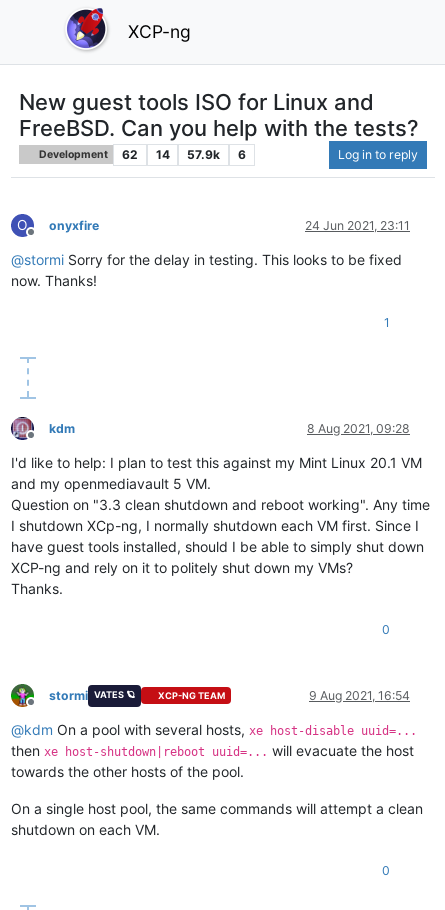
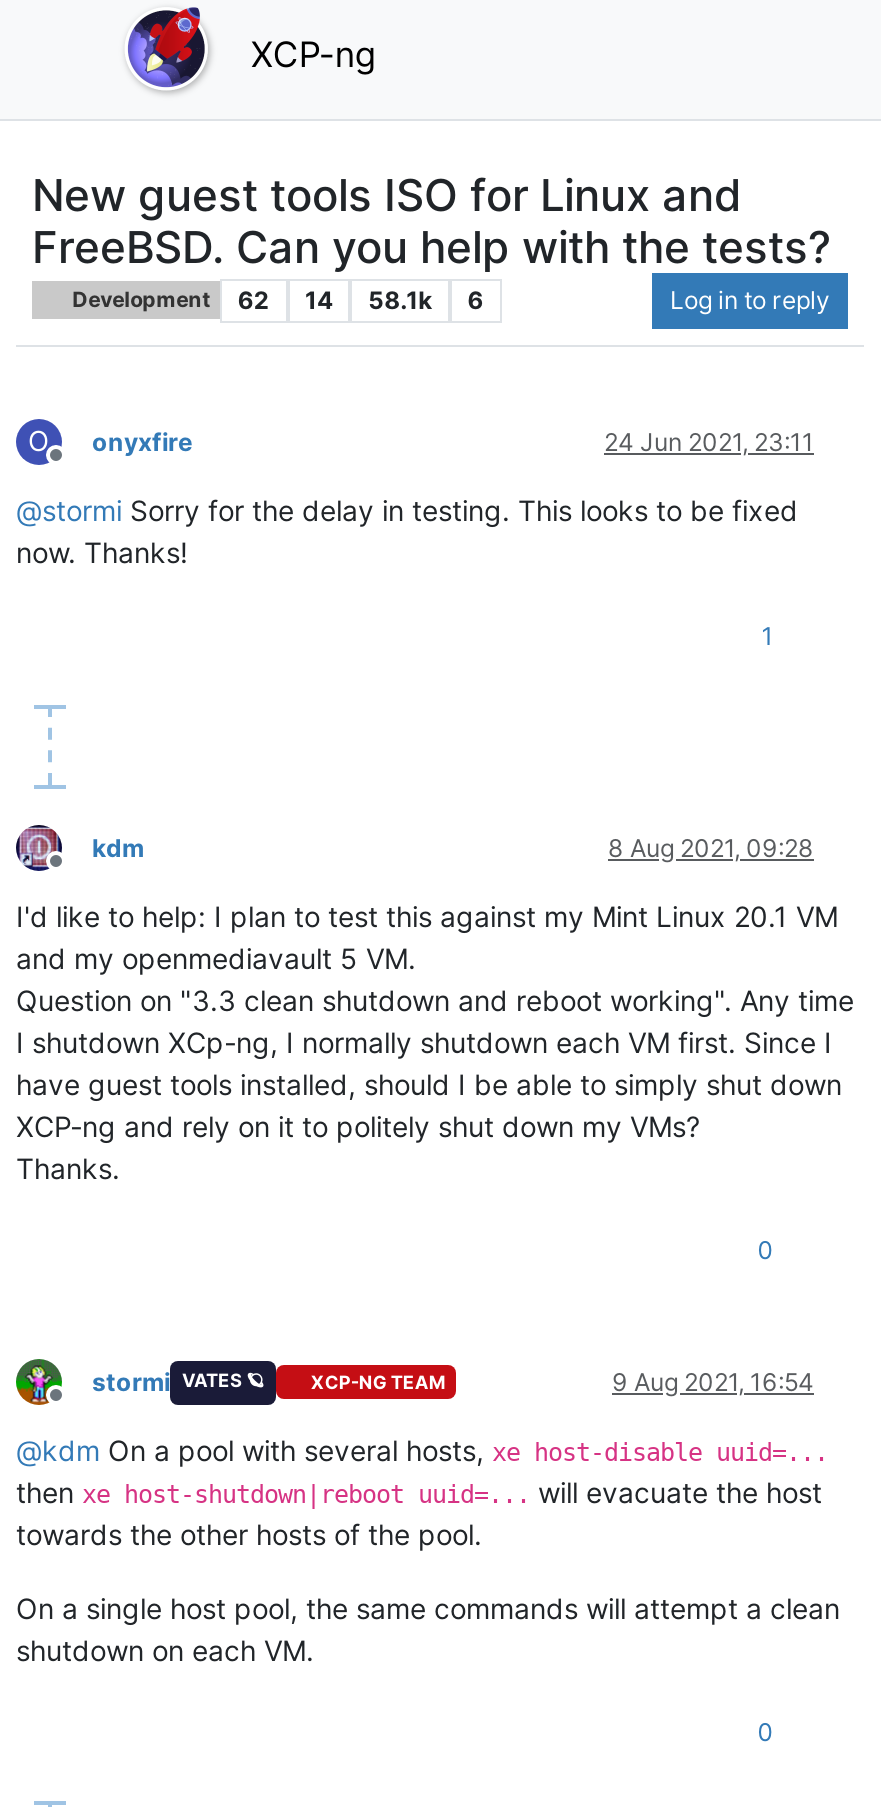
[37,147,246,162] Development 62 14 57.9k 6 -> [68,285,483,315] Development 62 14 58.1k 6

